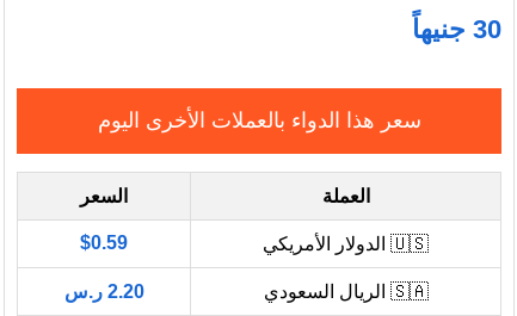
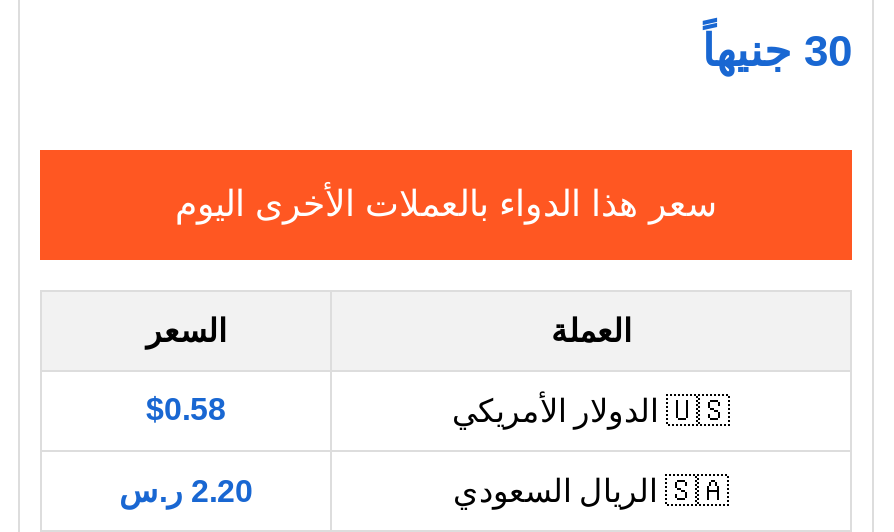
[80,232,128,252] $0.59 -> [146,391,226,425] $0.58

